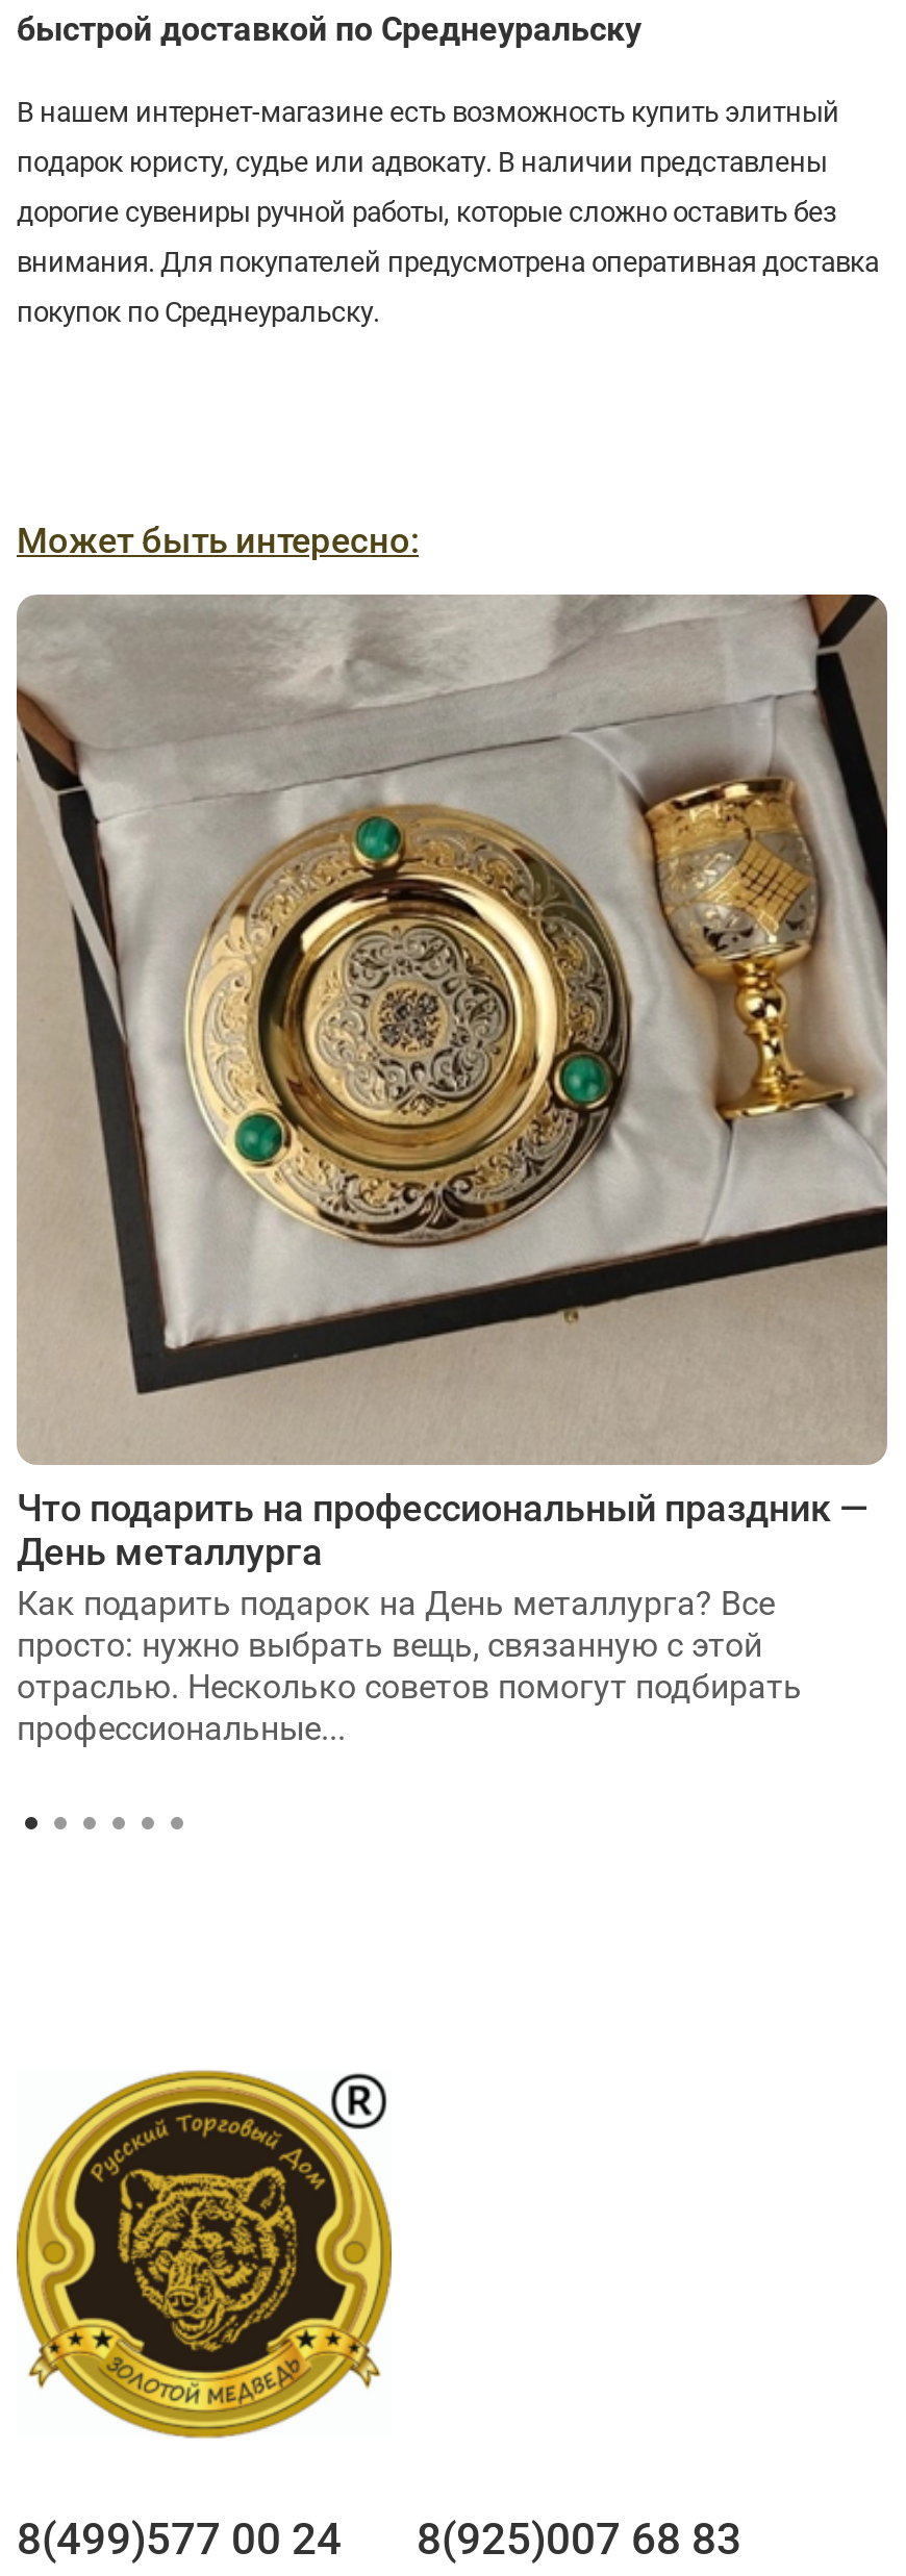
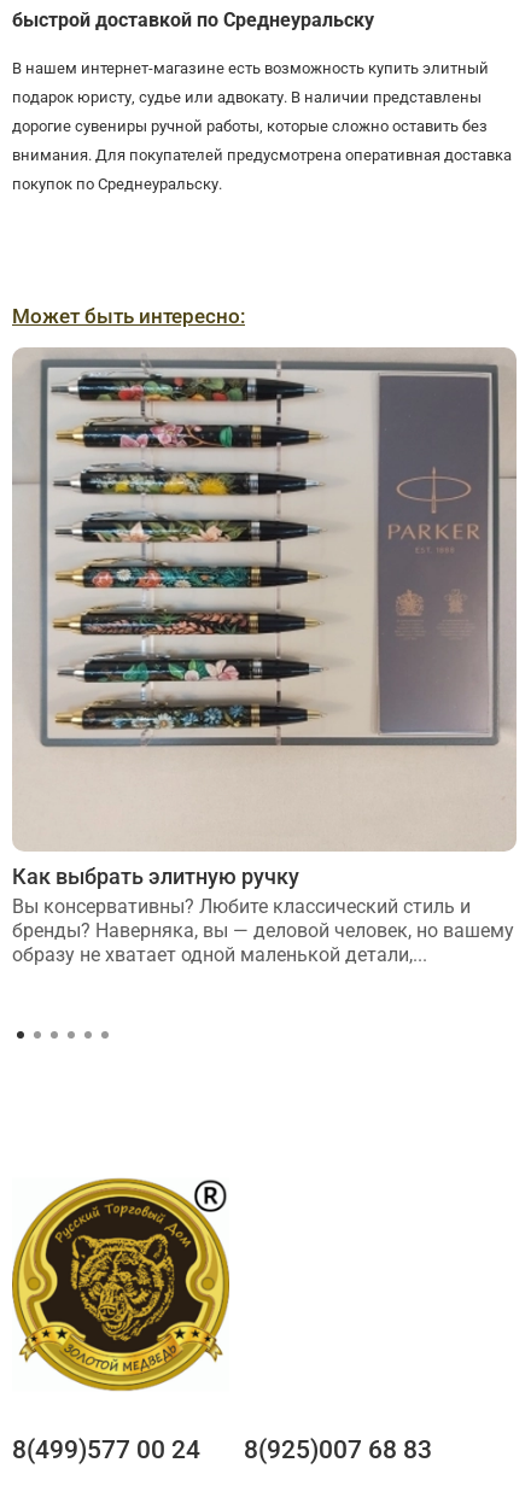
[17,595,887,1748] [image] | Что подарить на профессиональный праздник — | День металлурга | Как подарить подарок на День металлурга? Все | просто: нужно выбрать вещь, связанную с этой | отраслью. Несколько советов помогут подбирать | профессиональные... -> [12,349,517,966] [image] | Как выбрать элитную ручку | Вы консервативны? Любите классический стиль и | бренды? Наверняка, вы — деловой человек, но вашему | образу не хватает одной маленькой детали,...

